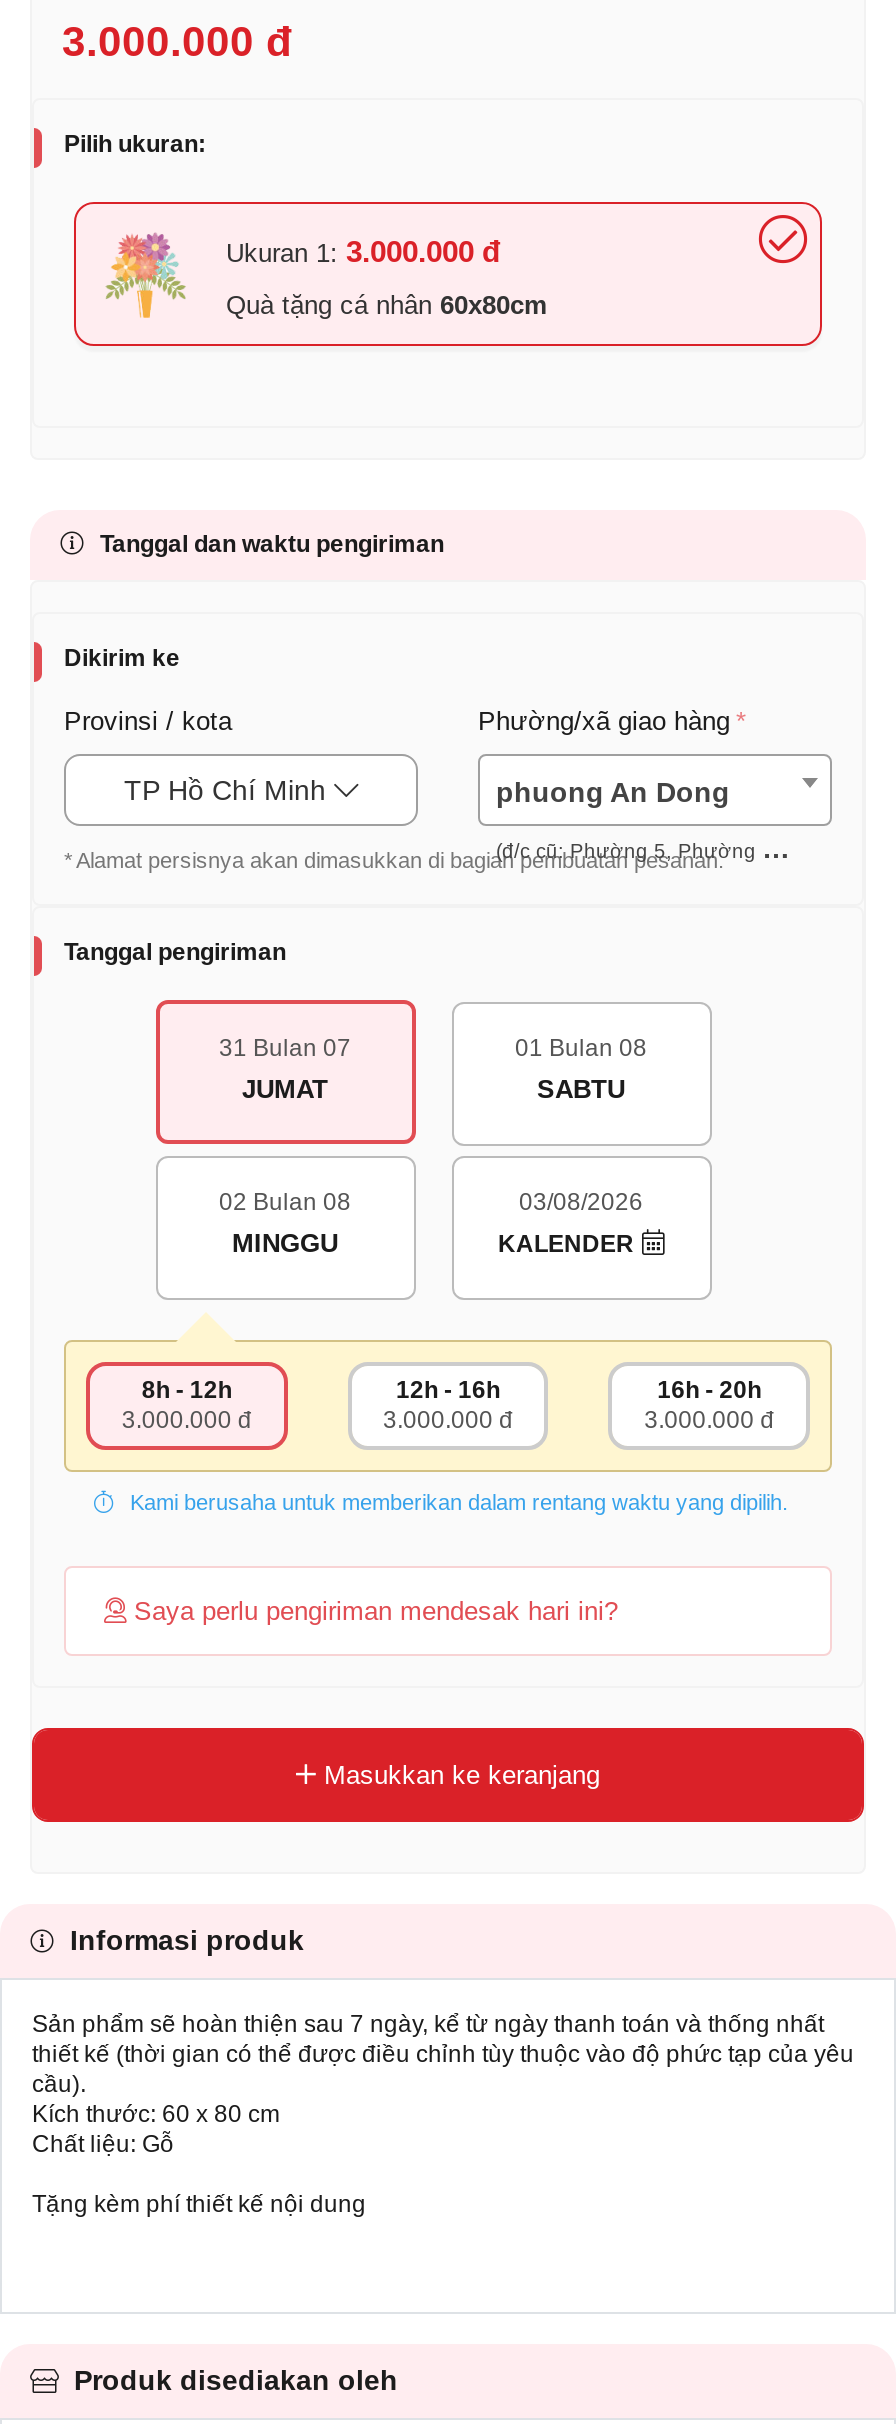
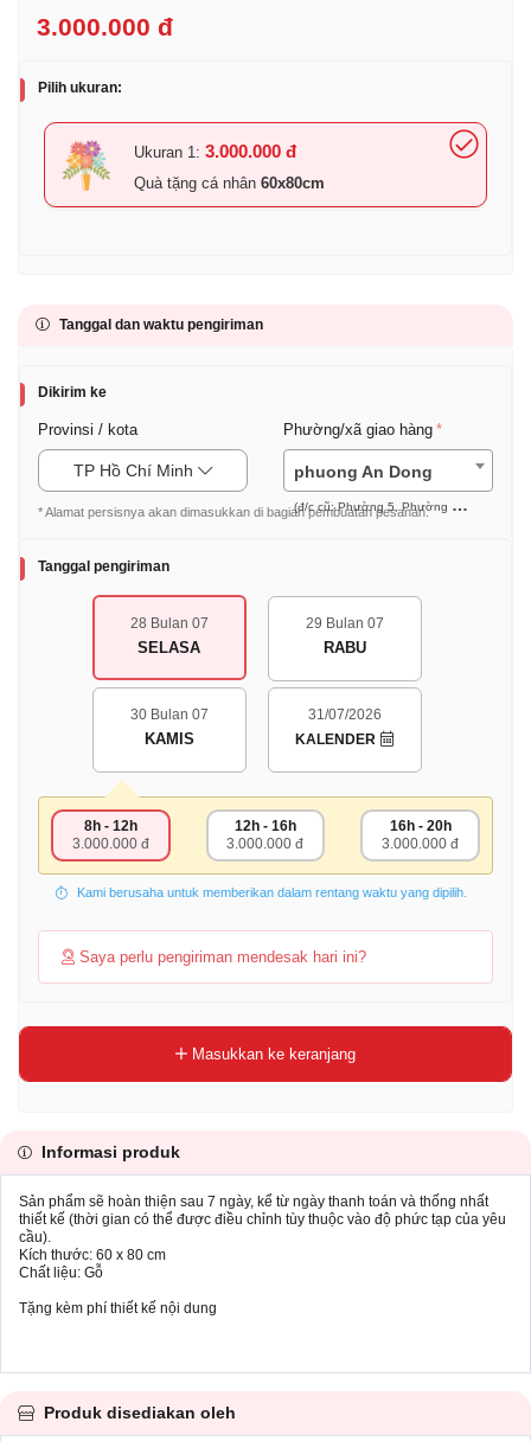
[219,1035,351,1105] 31 Bulan 07 | JUMAT -> [130,616,208,657] 28 Bulan 07 | SELASA
[515,1035,647,1105] 01 Bulan 08 | SABTU -> [305,616,383,657] 29 Bulan 07 | RABU
[219,1189,351,1259] 02 Bulan 08 | MINGGU -> [130,707,208,748] 30 Bulan 07 | KAMIS
[519,1189,643,1217] 03/08/2026 -> [308,707,381,723] 31/07/2026

